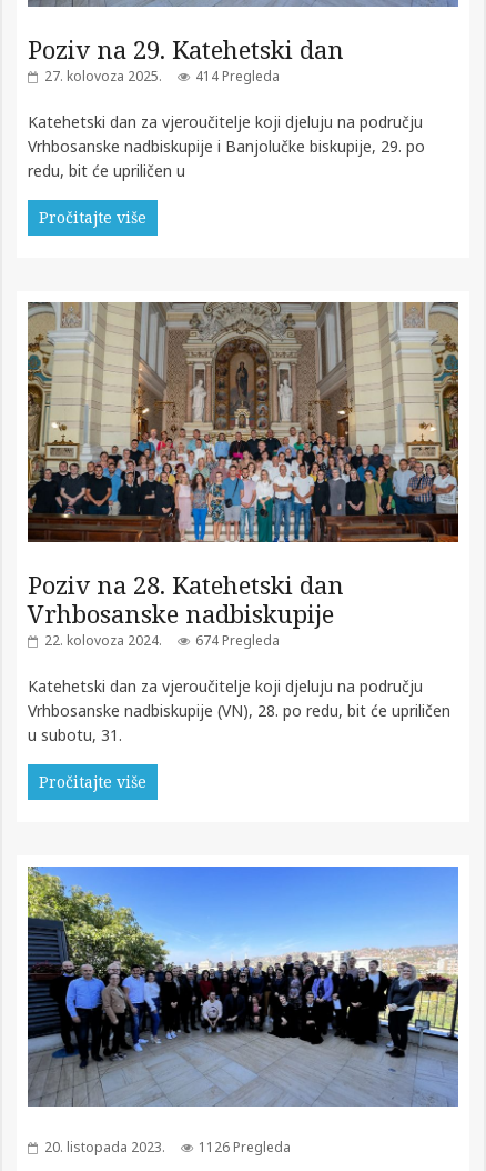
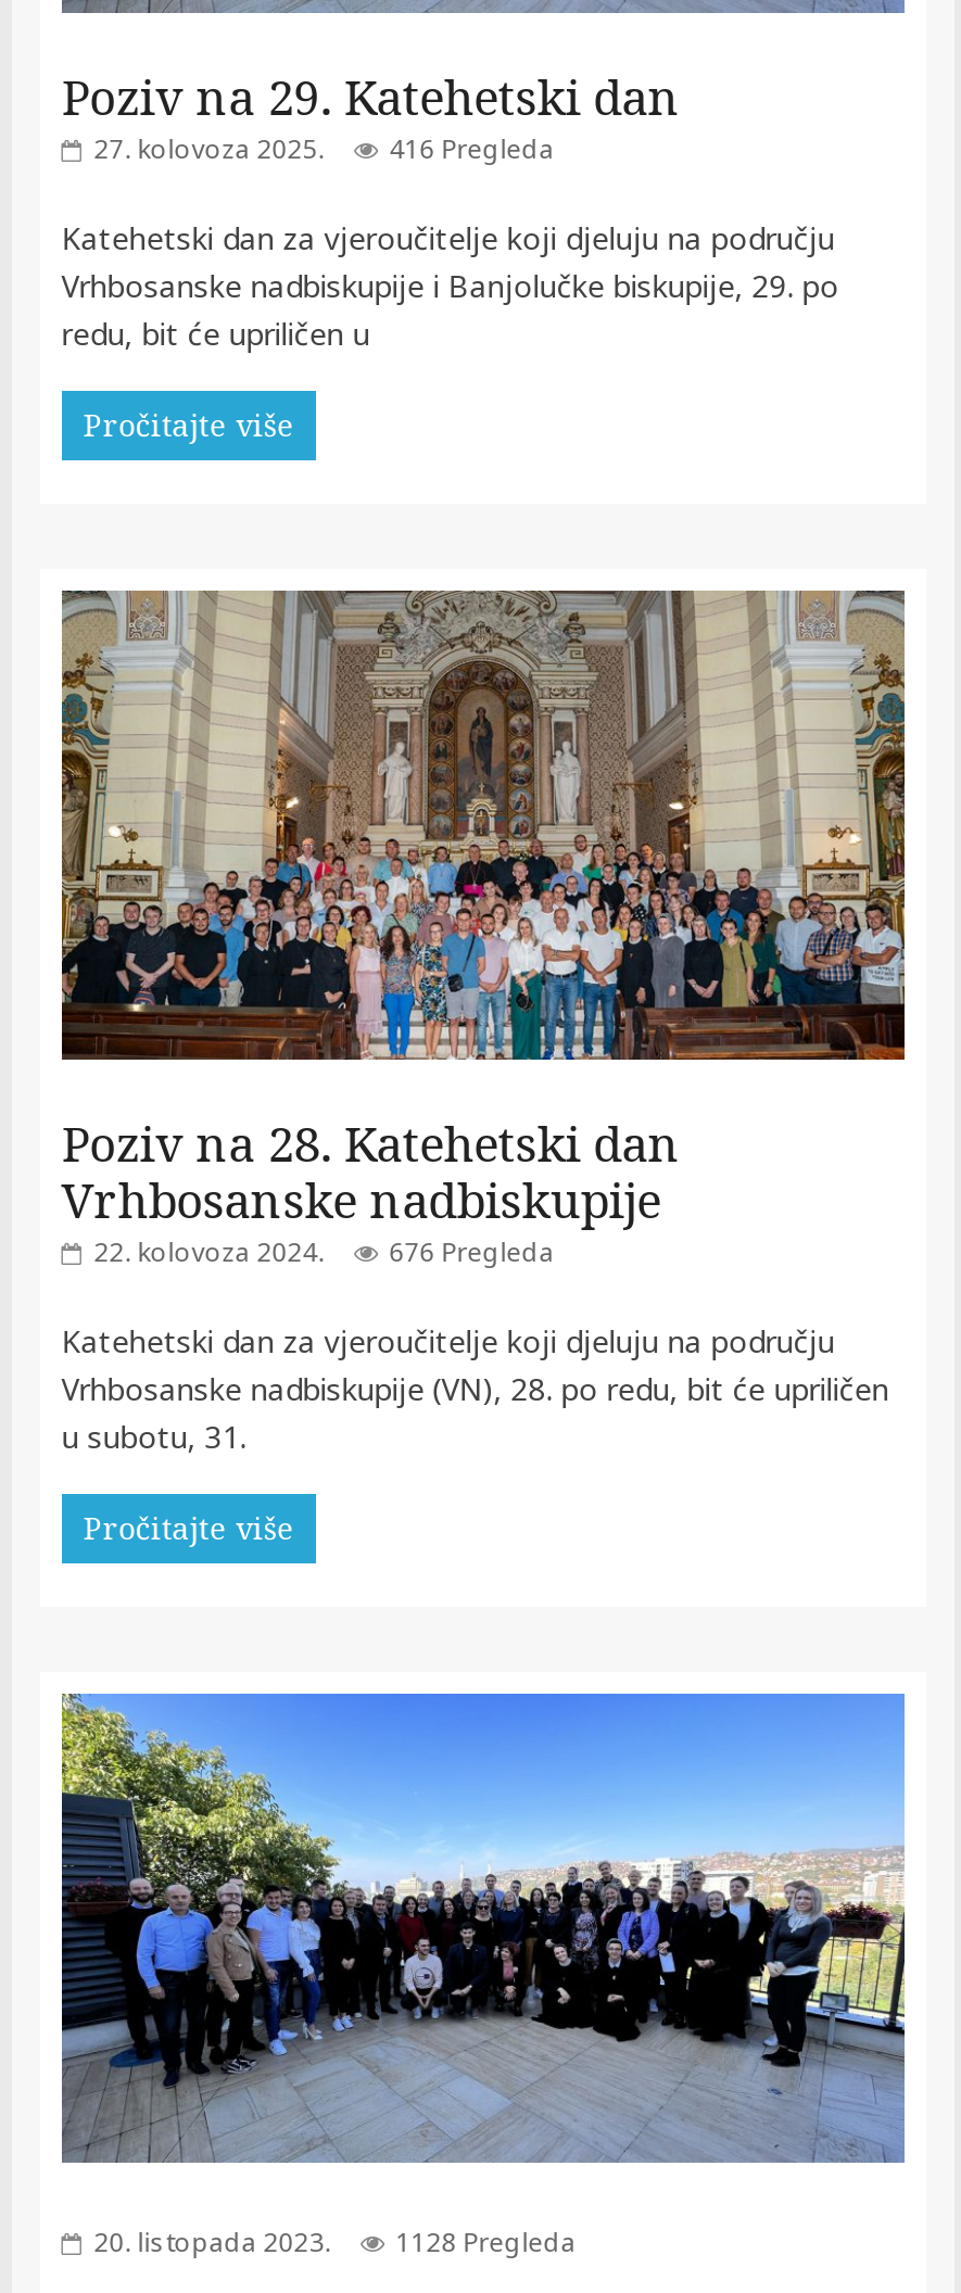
[44,67,279,86] 27. kolovoza 2025. 414 Pregleda -> [94,130,554,167] 27. kolovoza 2025. 416 Pregleda
[44,631,279,650] 22. kolovoza 2024. 674 Pregleda -> [94,1234,554,1270] 22. kolovoza 2024. 676 Pregleda
[44,1138,290,1157] 20. listopada 2023. 1126 Pregleda -> [94,2224,576,2261] 20. listopada 2023. 1128 Pregleda

